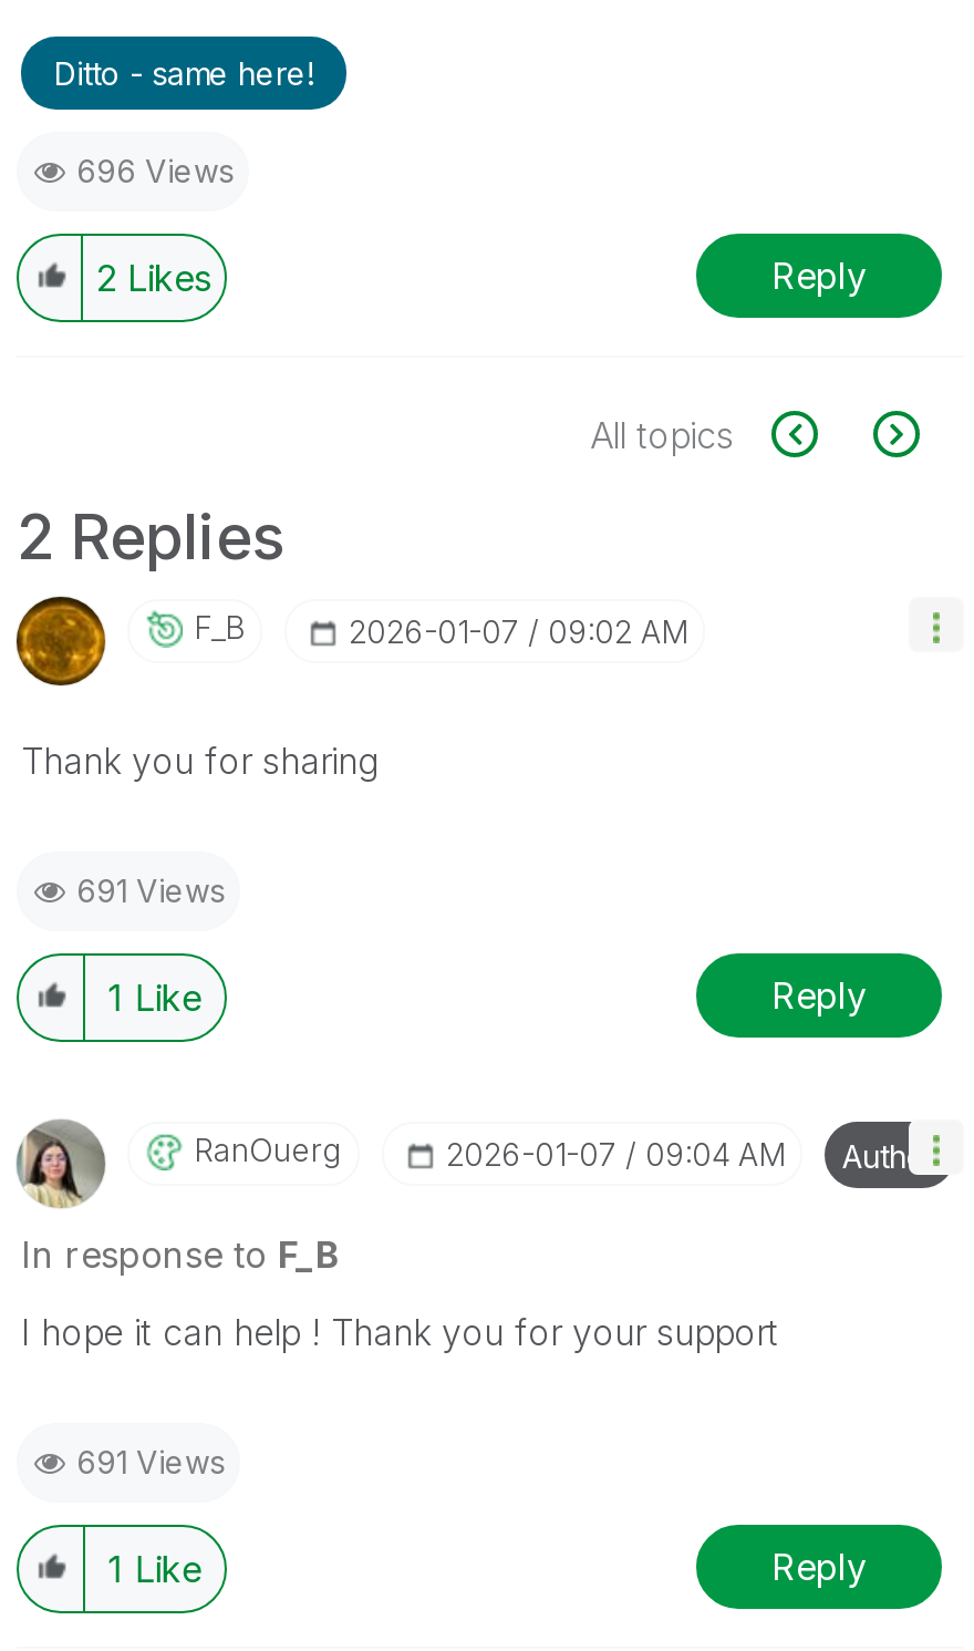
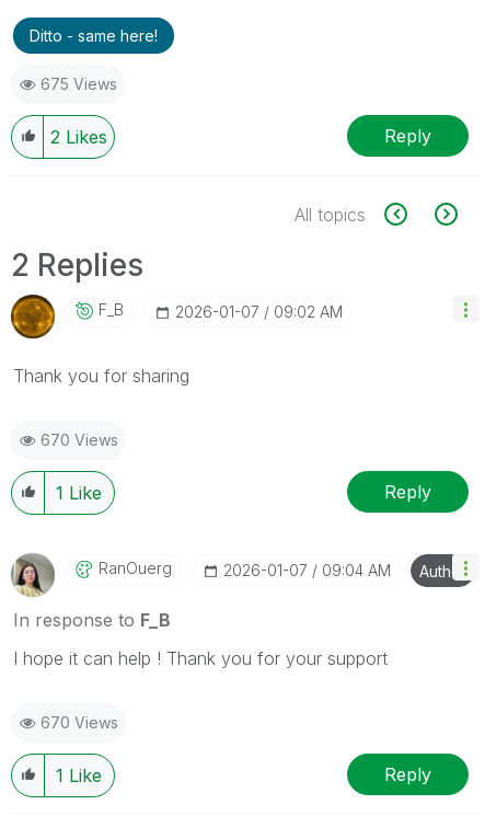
[76,152,234,190] 696 Views -> [41,75,117,93] 675 Views
[76,872,225,910] 691 Views -> [41,431,118,449] 670 Views
[76,1443,225,1481] 691 Views -> [41,713,118,732] 670 Views

